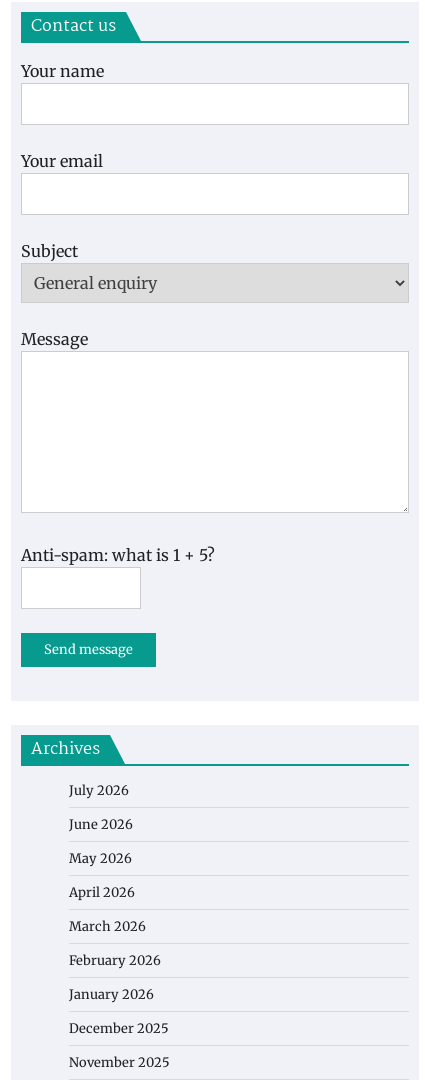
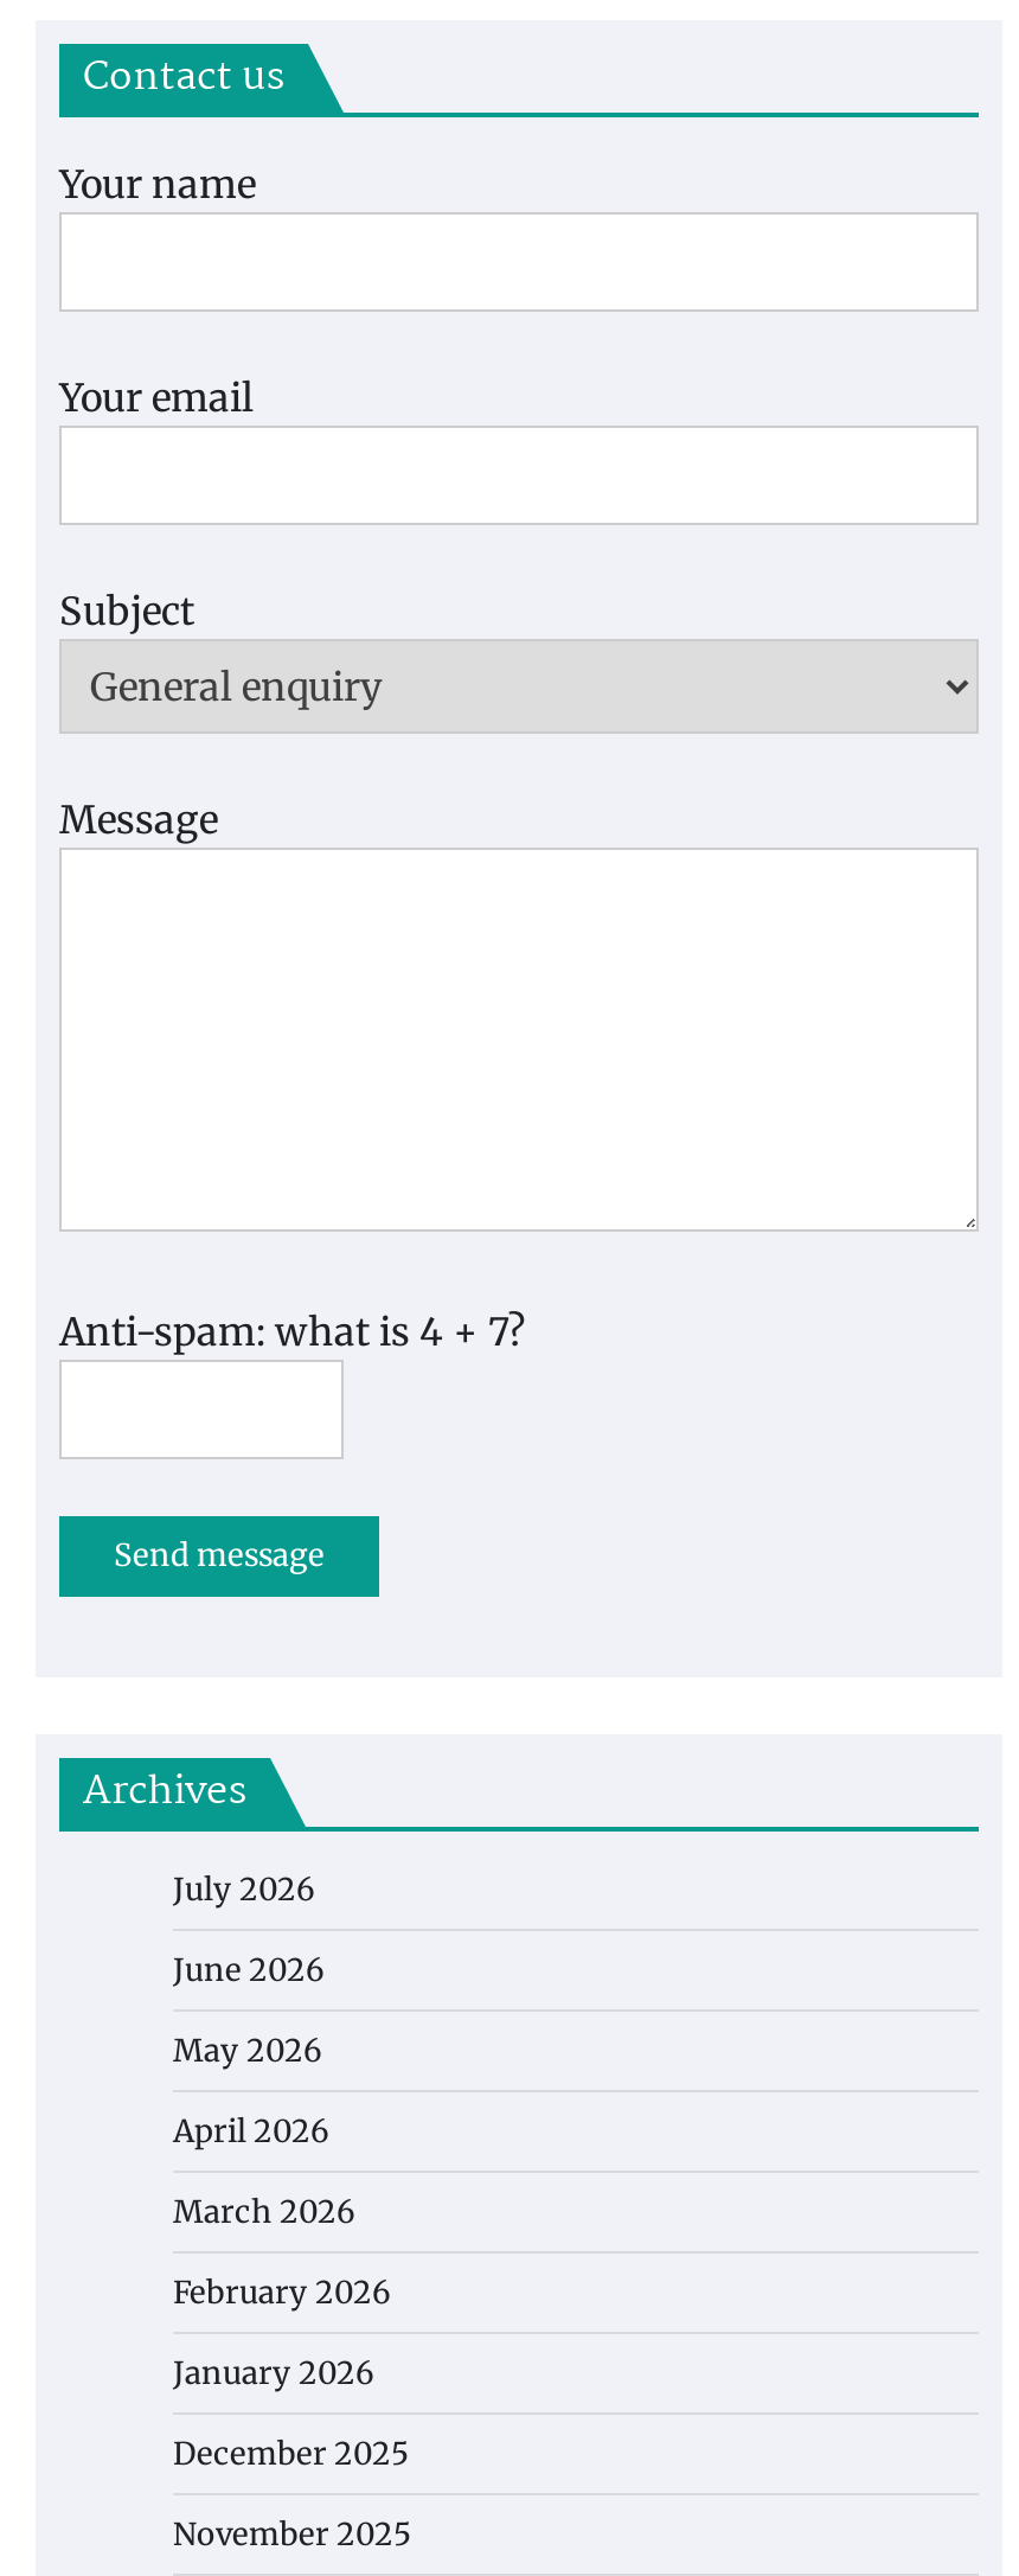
[21,545,215,565] Anti-spam: what is 1 + 5? -> [59,1308,526,1355] Anti-spam: what is 4 + 7?

